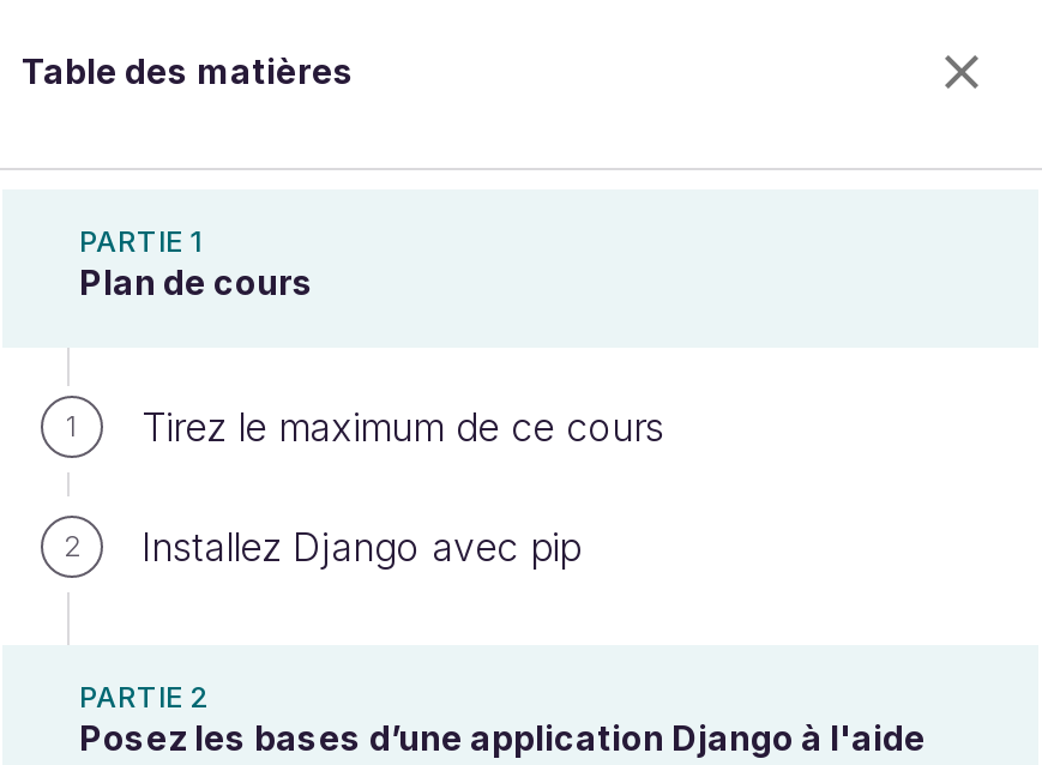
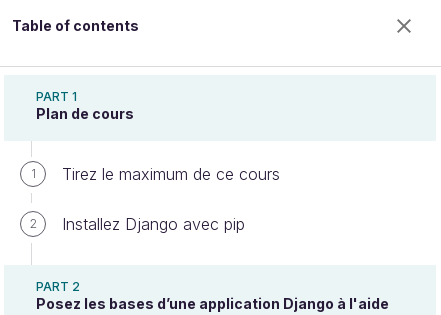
[22,50,355,91] Table des matières -> [12,17,139,34] Table of contents
[79,223,201,259] PARTIE 1 -> [36,89,77,104] PART 1
[79,679,209,715] PARTIE 2 -> [36,279,80,294] PART 2

